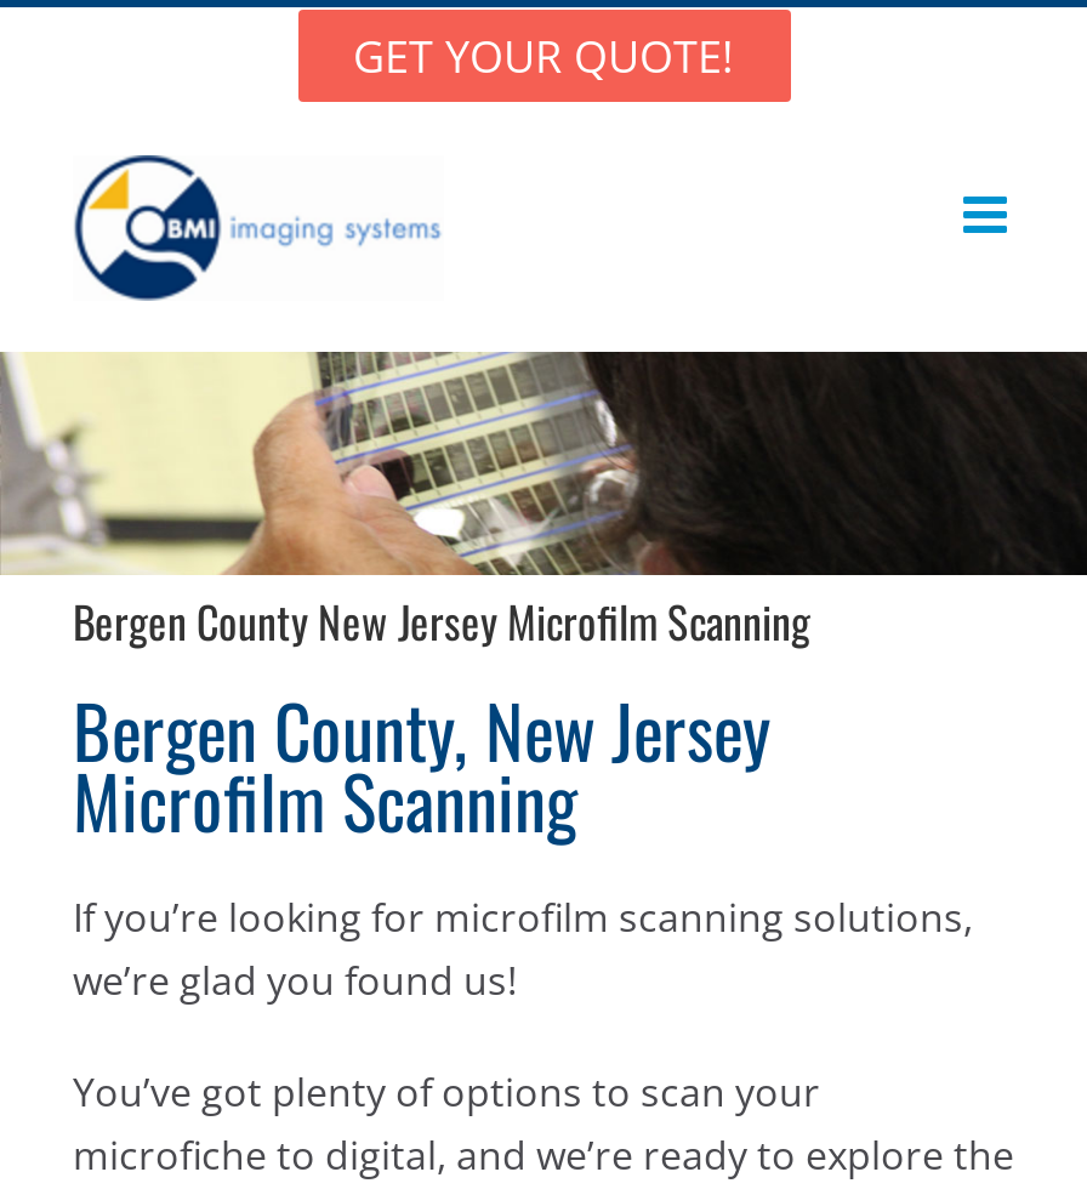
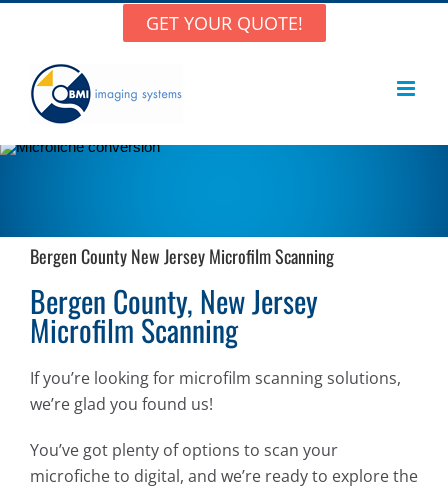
[7,349,1080,578] [image] -> [3,144,445,238] [image]

